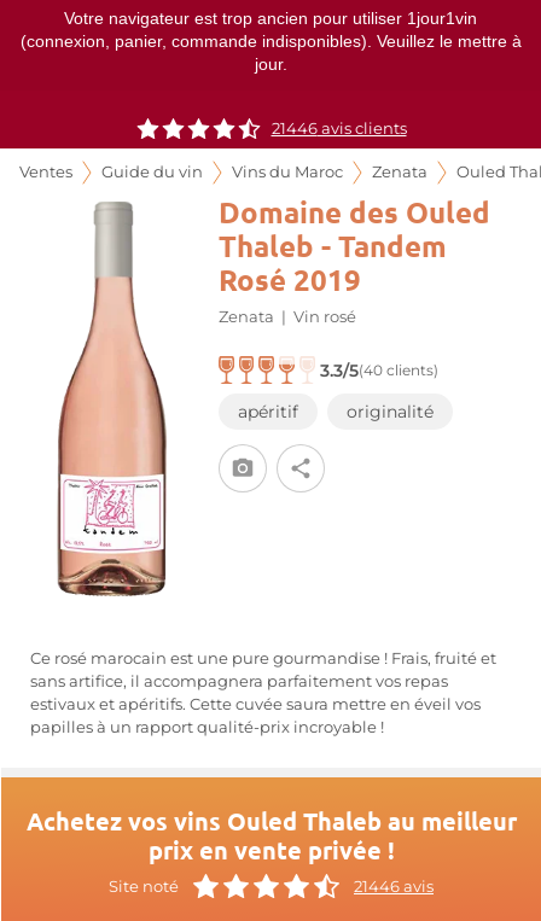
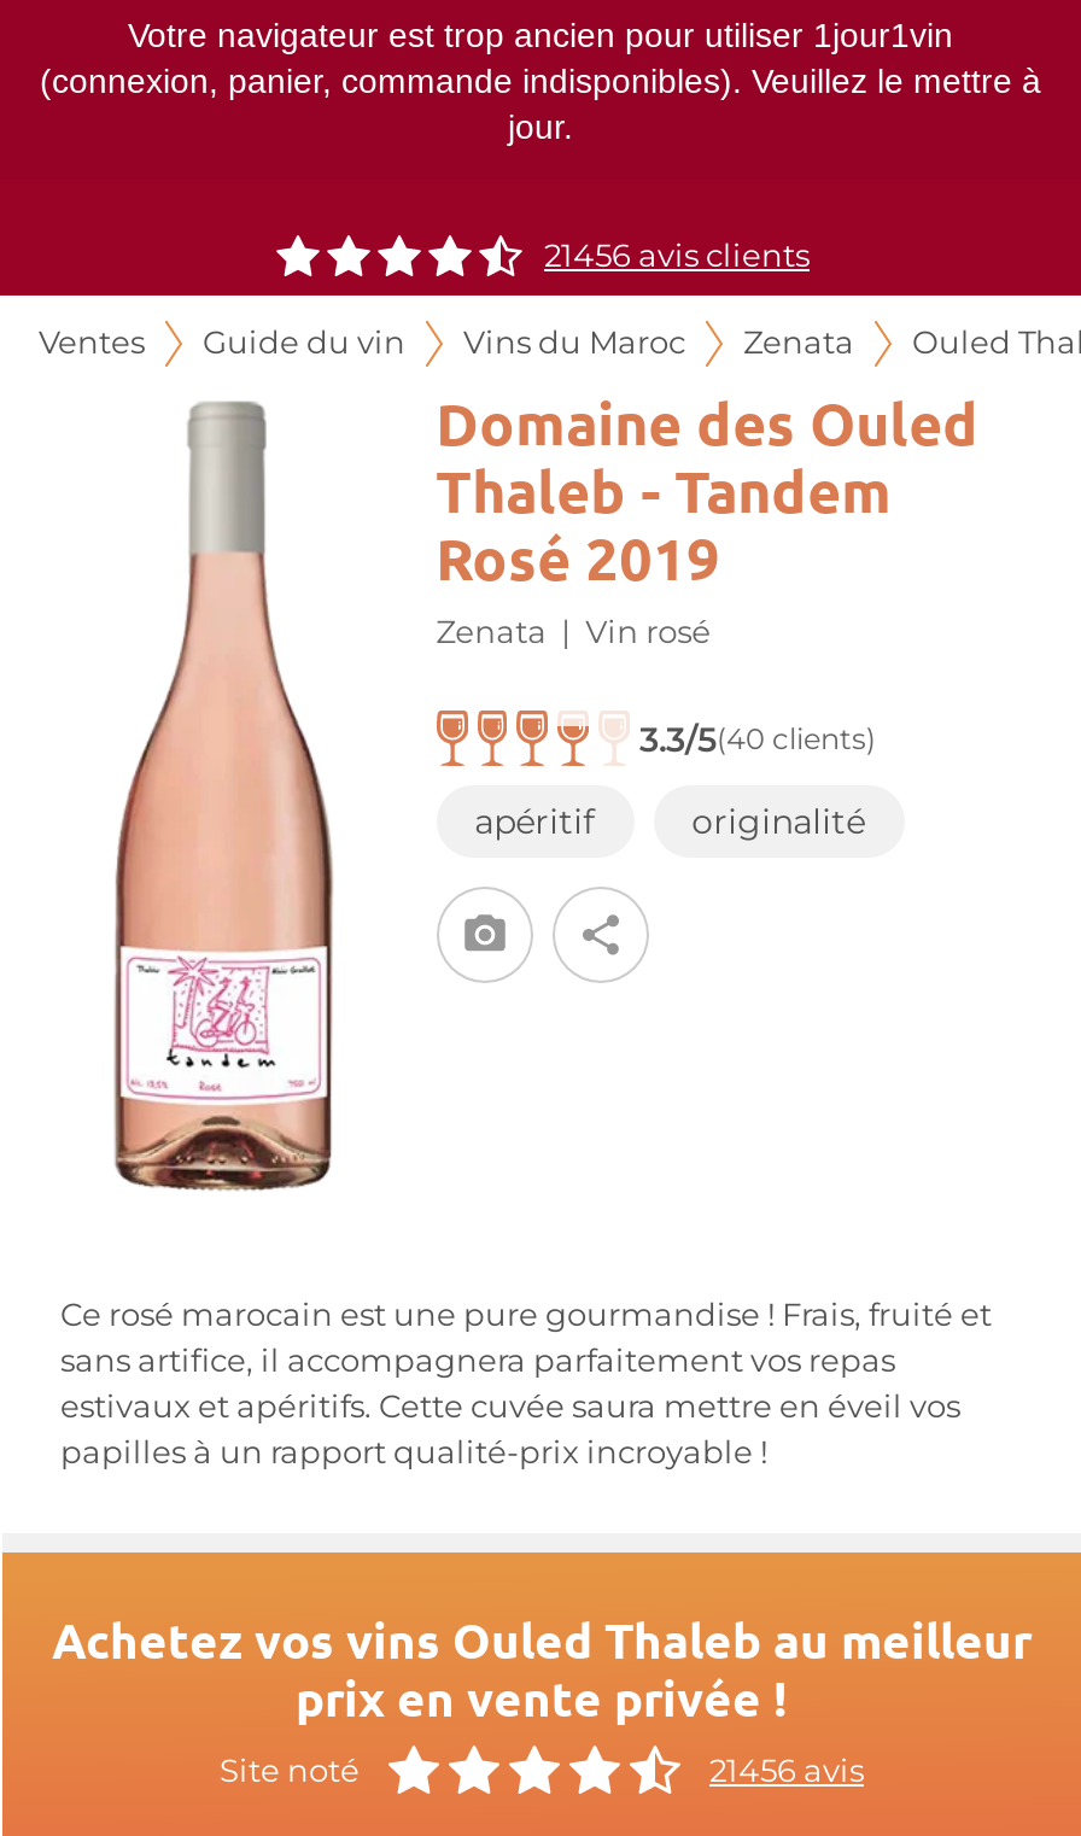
[271,120,406,138] 21446 avis clients -> [544,238,810,274] 21456 avis clients
[354,877,434,895] 21446 avis -> [709,1752,864,1788] 21456 avis

